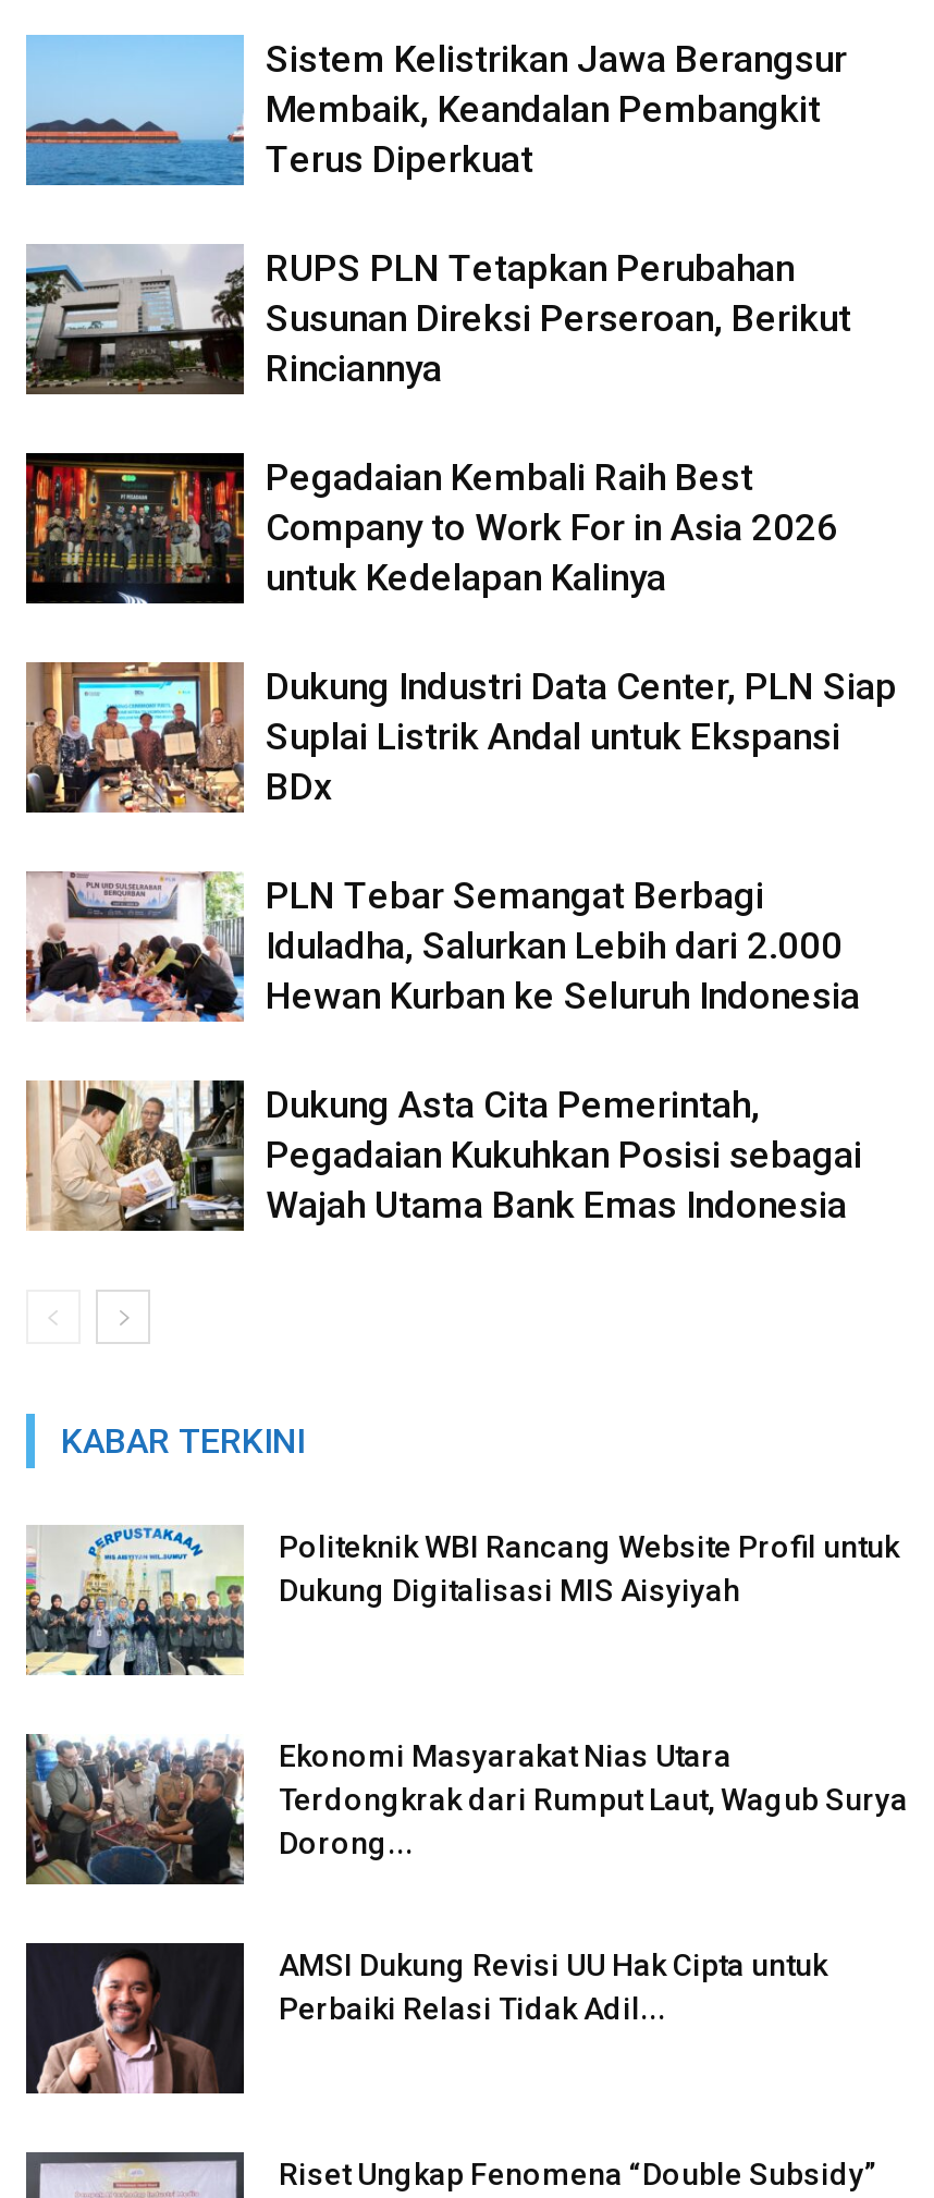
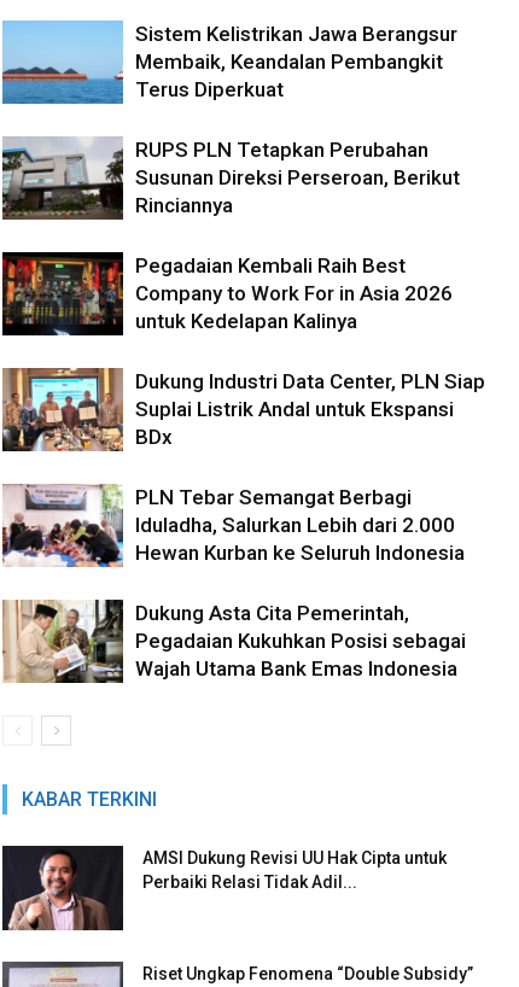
[24,1525,899,1677] [image] | Politeknik WBI Rancang Website Profil untuk | Dukung Digitalisasi MIS Aisyiyah -> none
[26,1734,908,1886] [image] | Ekonomi Masyarakat Nias Utara | Terdongkrak dari Rumput Laut, Wagub Surya | Dorong... -> none

